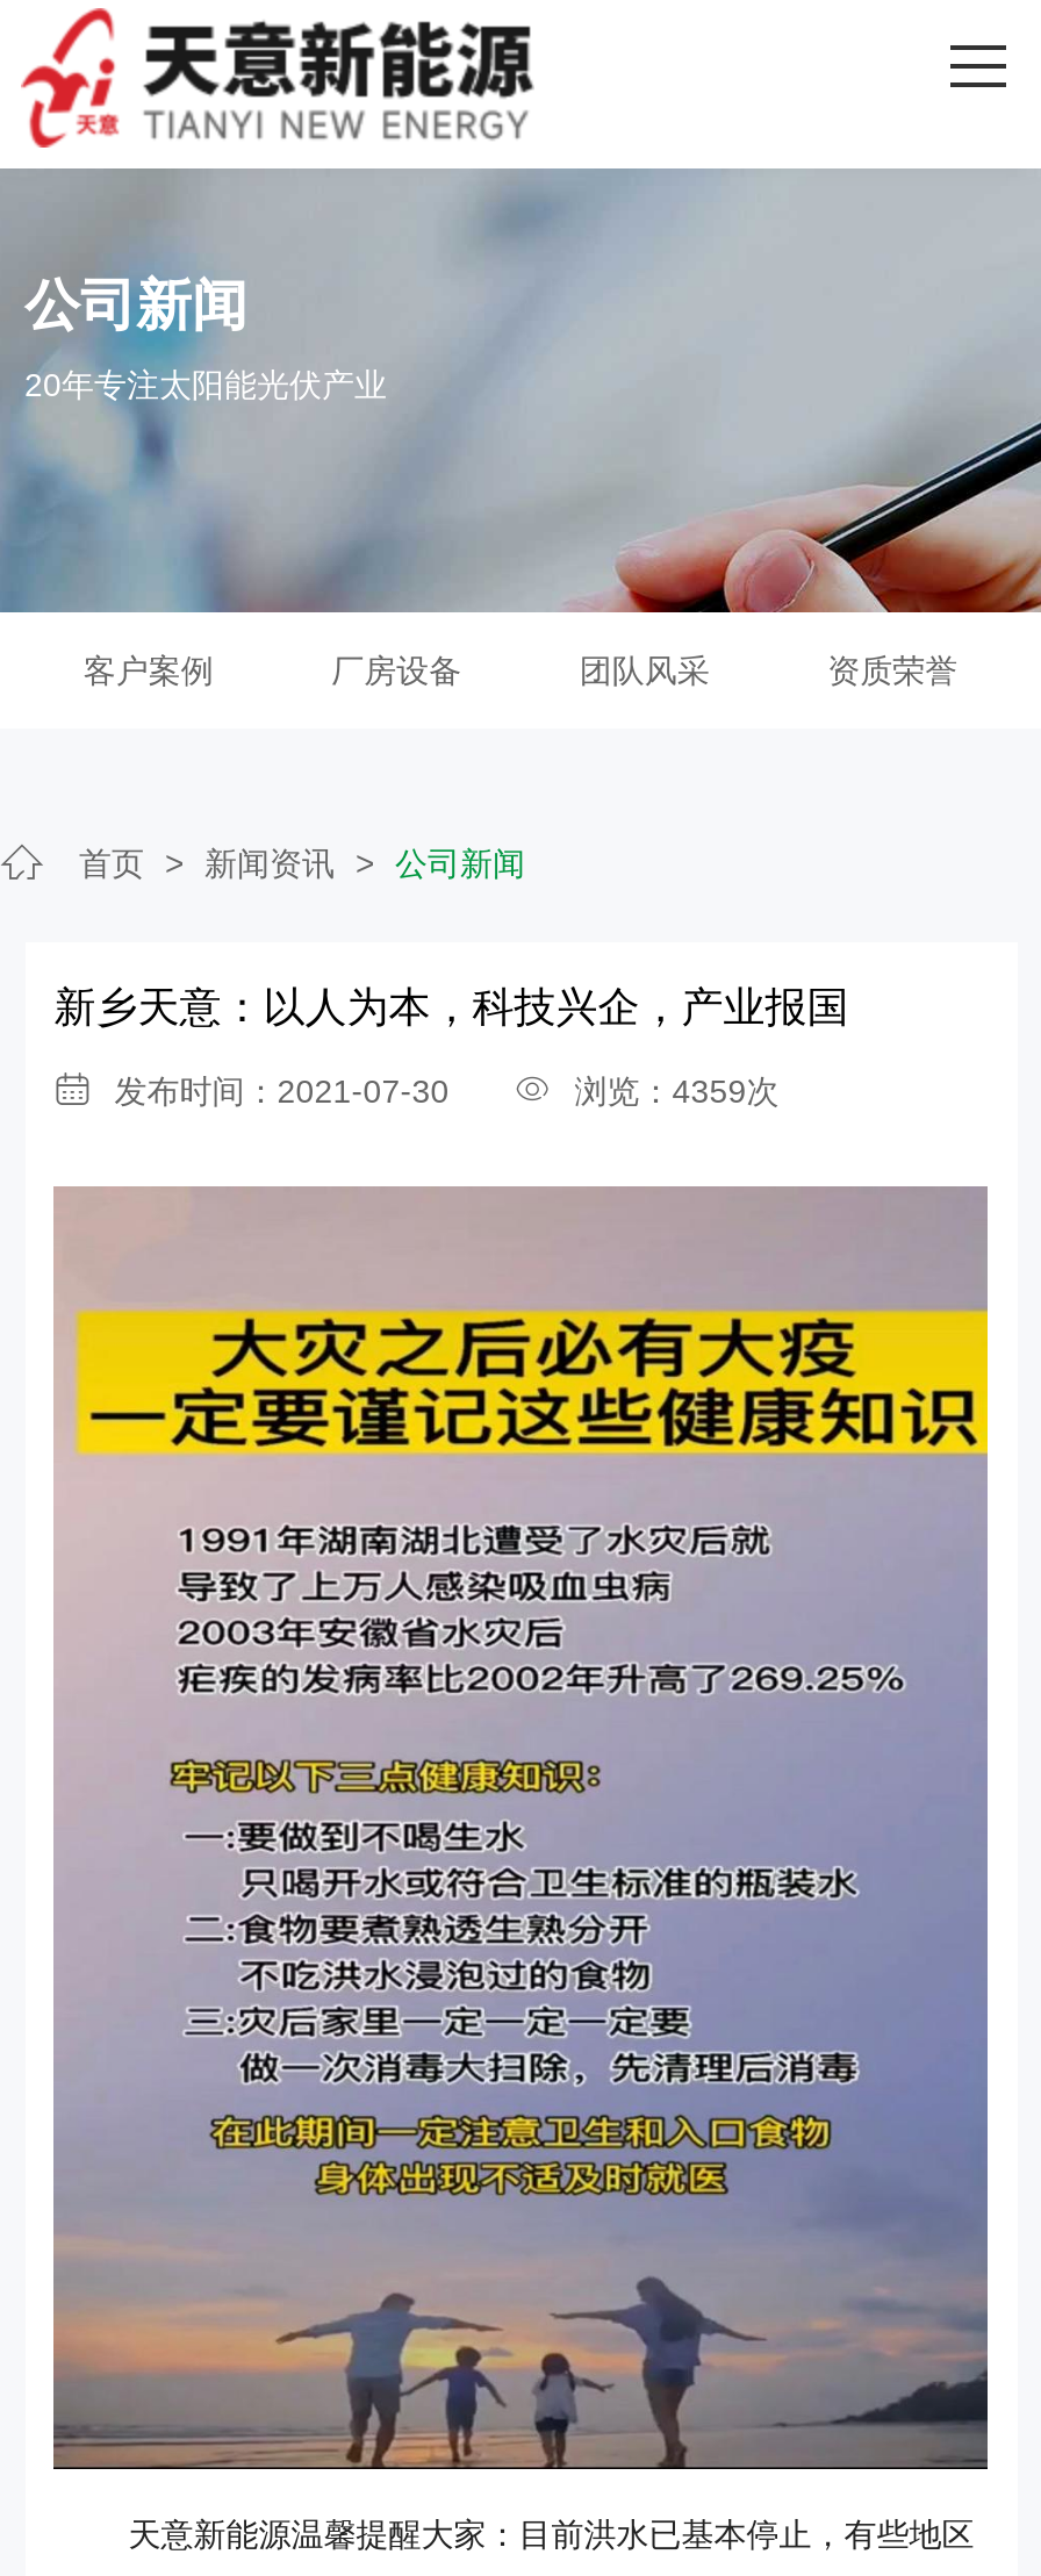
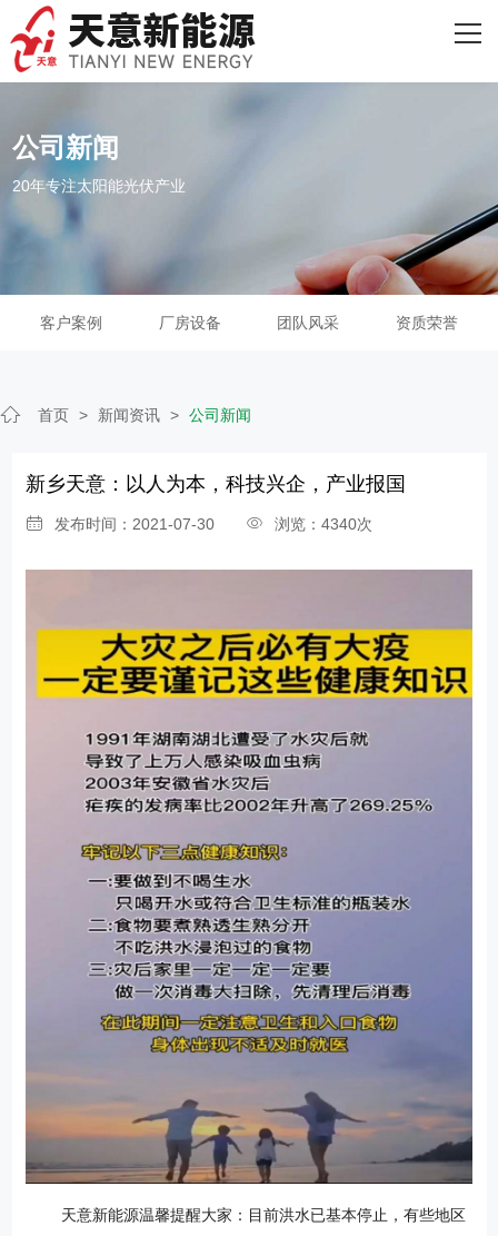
[115,1072,779,1109] 发布时间：2021-07-30 浏览：4359次 -> [55,515,373,533] 发布时间：2021-07-30 浏览：4340次

